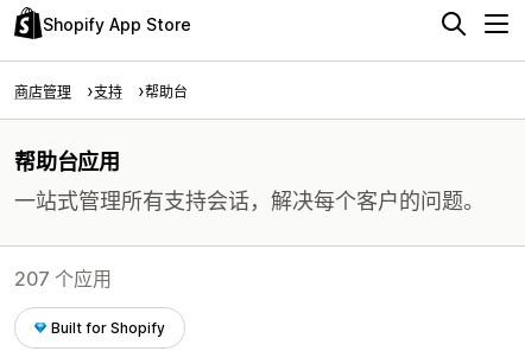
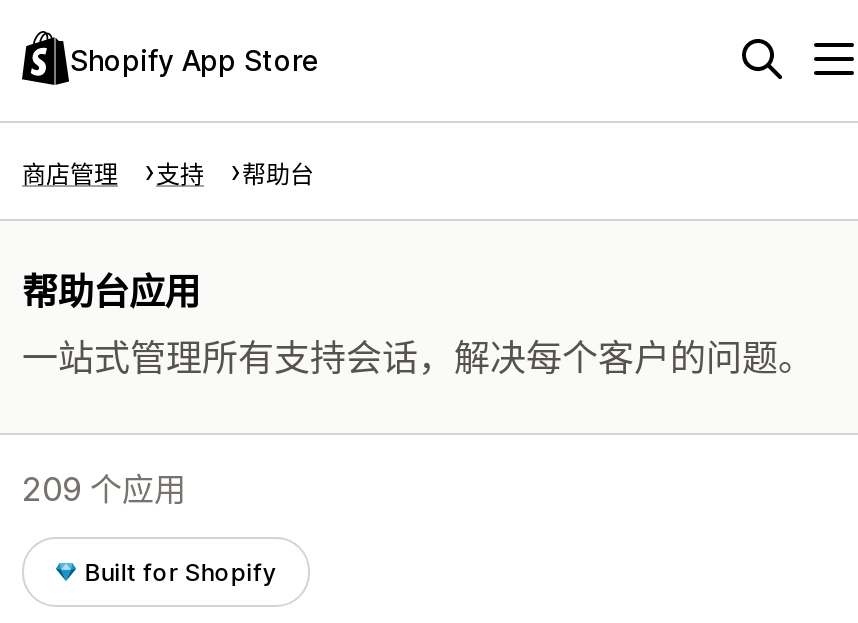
[14,267,112,291] 207 个应用 -> [22,469,186,509] 209 个应用

